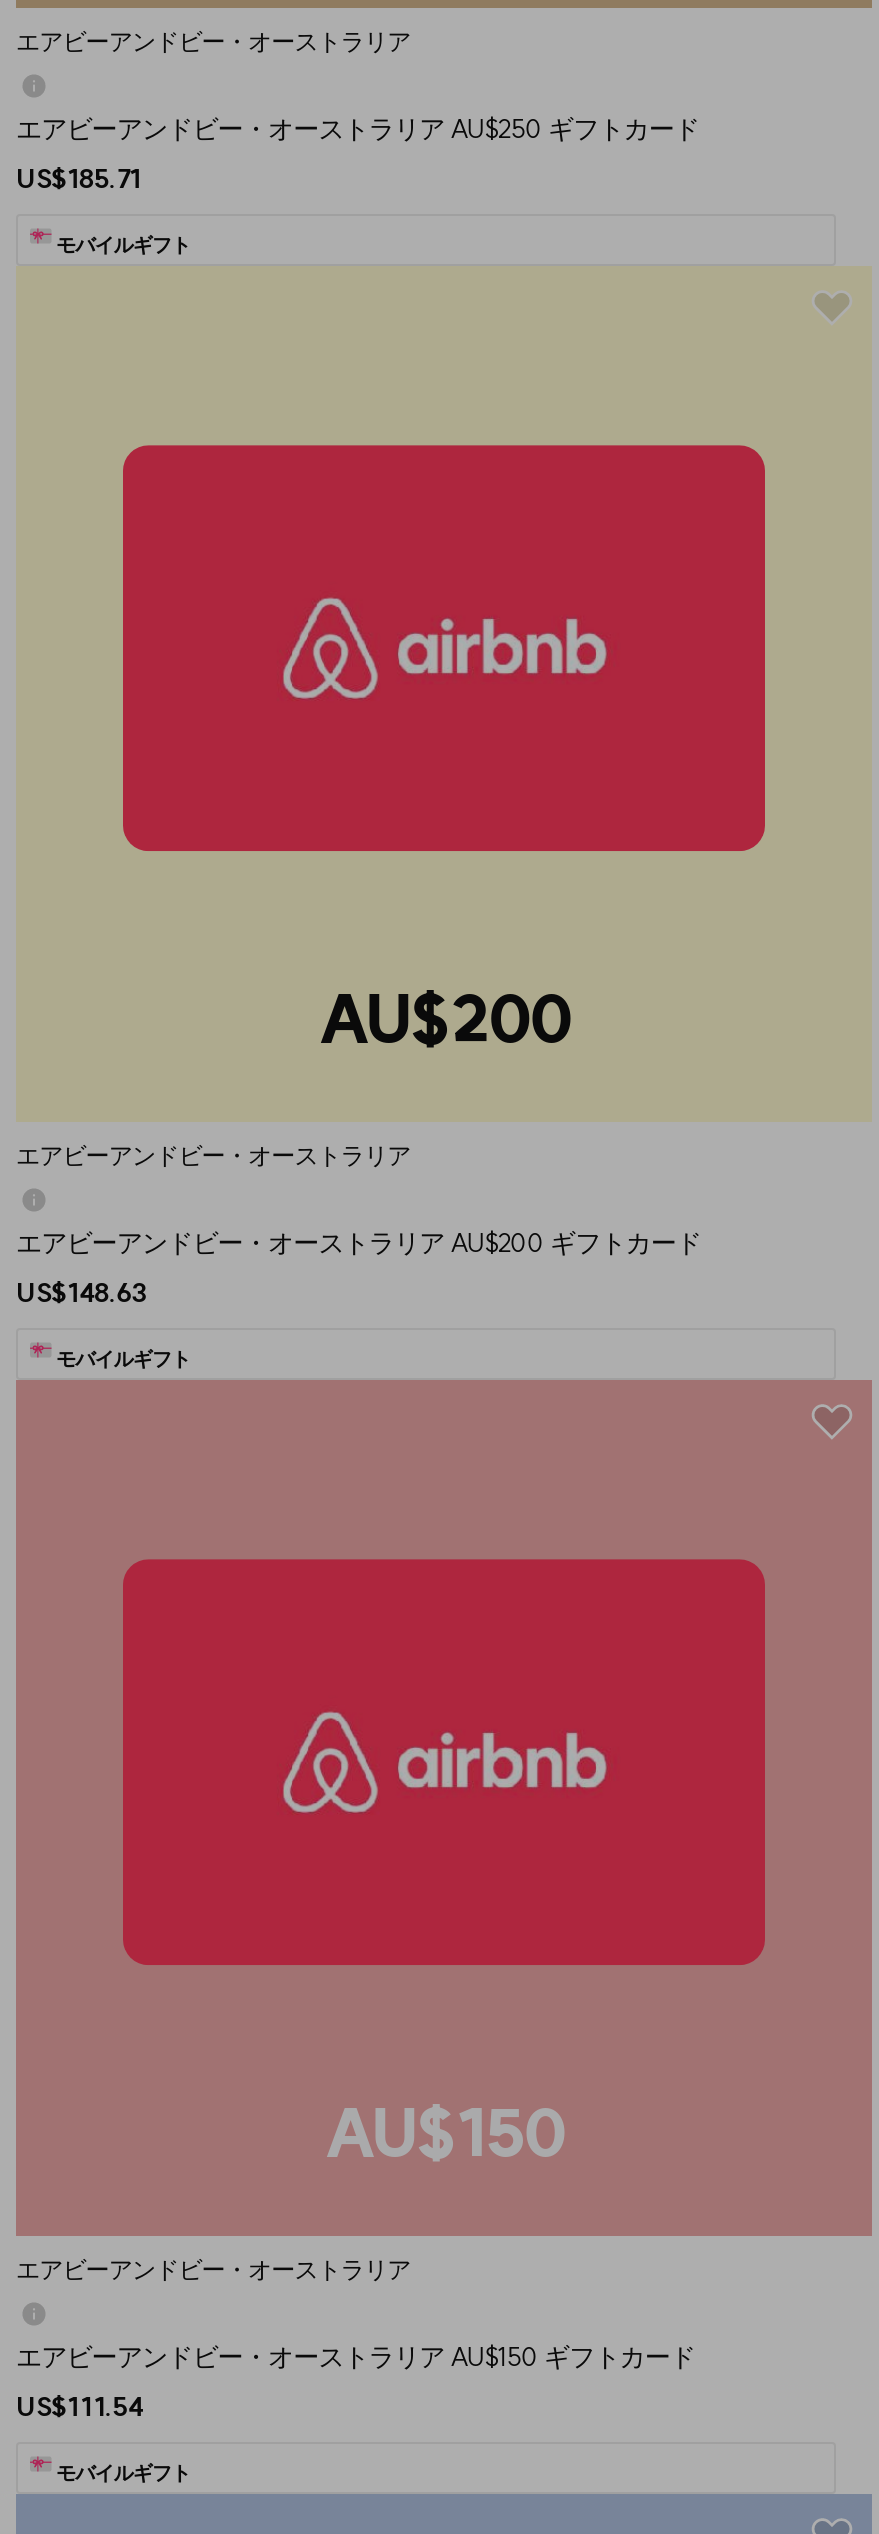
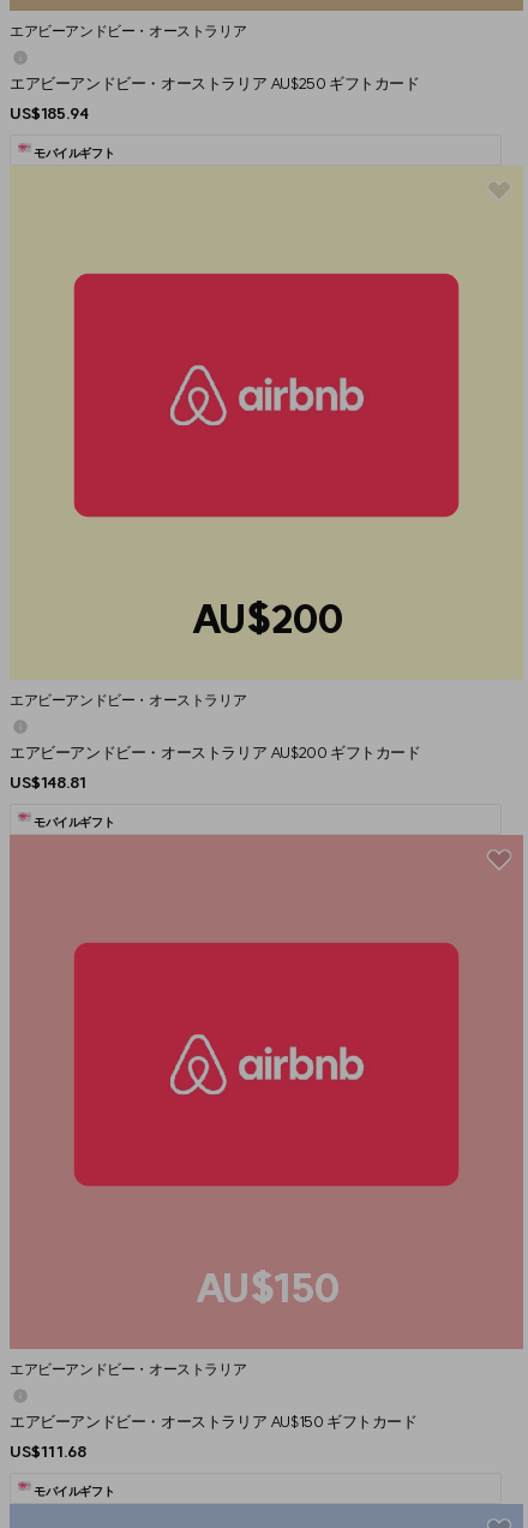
[16,162,141,194] US$185.71 -> [10,103,88,123] US$185.94
[16,1276,147,1308] US$148.63 -> [10,772,86,792] US$148.81
[16,2390,143,2422] US$111.54 -> [10,1442,86,1461] US$111.68

